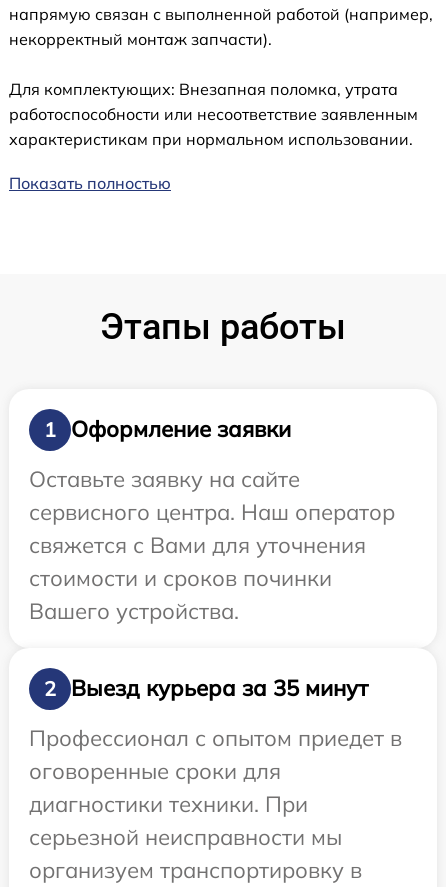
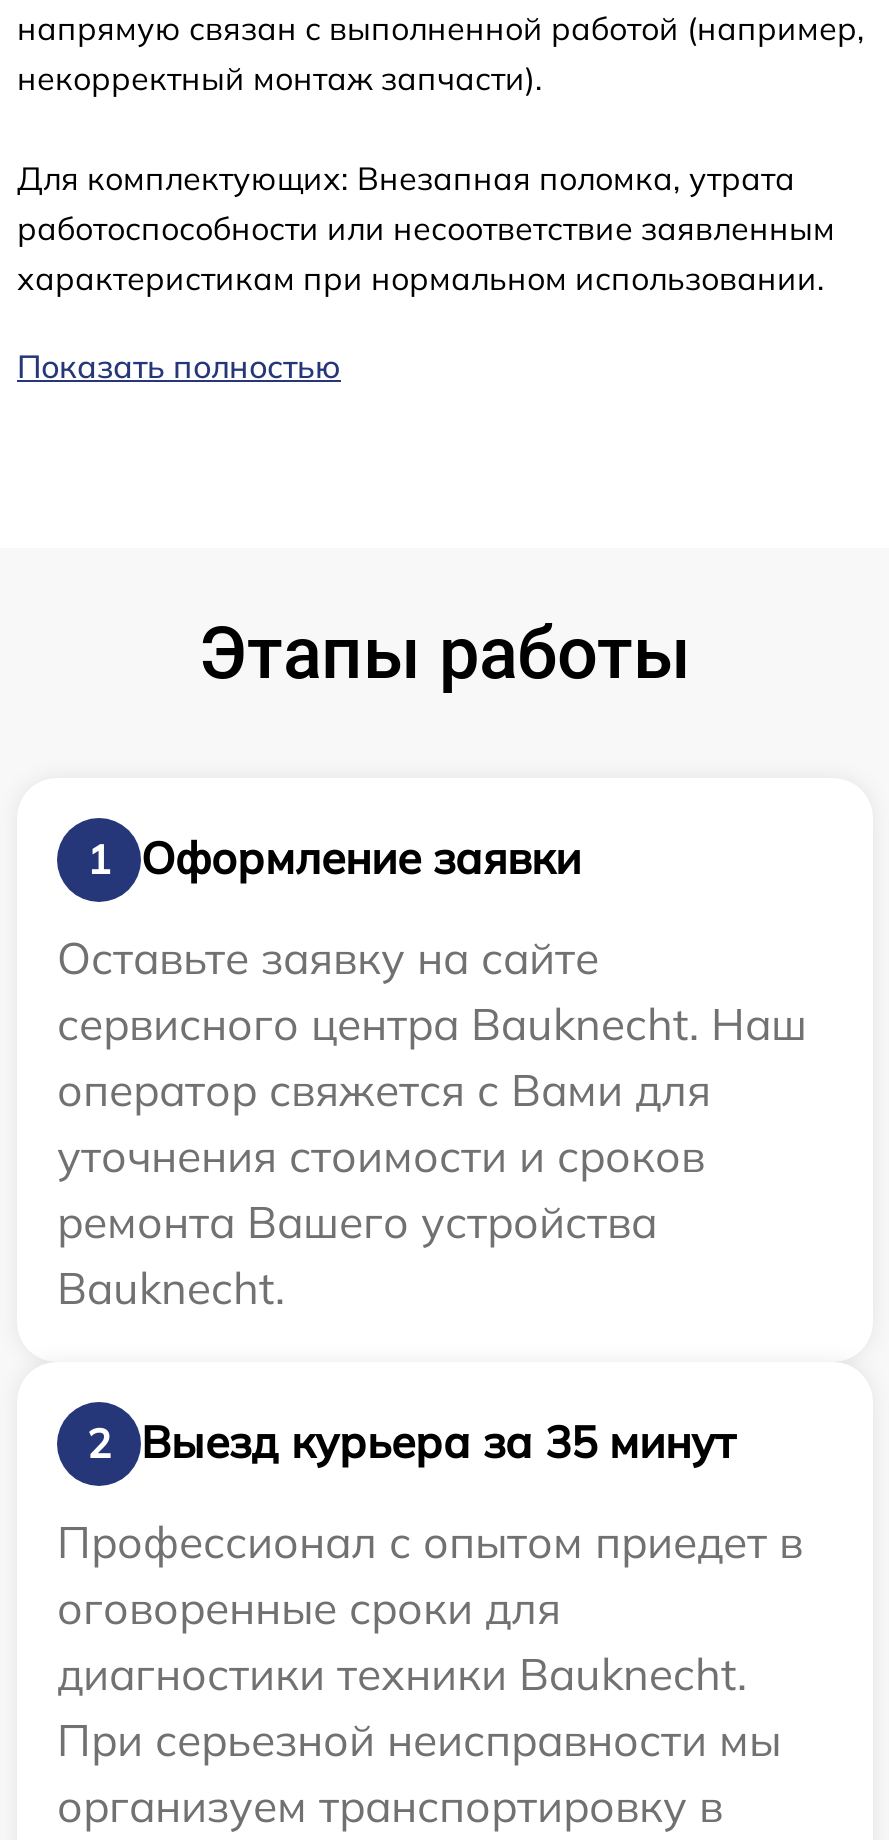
[29,498,395,625] сервисного центра. Наш оператор | свяжется с Вами для уточнения | стоимости и сроков починки | Вашего устройства. -> [57,995,807,1315] сервисного центра Bauknecht. Наш | оператор свяжется с Вами для | уточнения стоимости и сроков | ремонта Вашего устройства | Bauknecht.
[29,790,342,851] диагностики техники. При | серьезной неисправности мы -> [57,1645,781,1767] диагностики техники Bauknecht. | При серьезной неисправности мы

